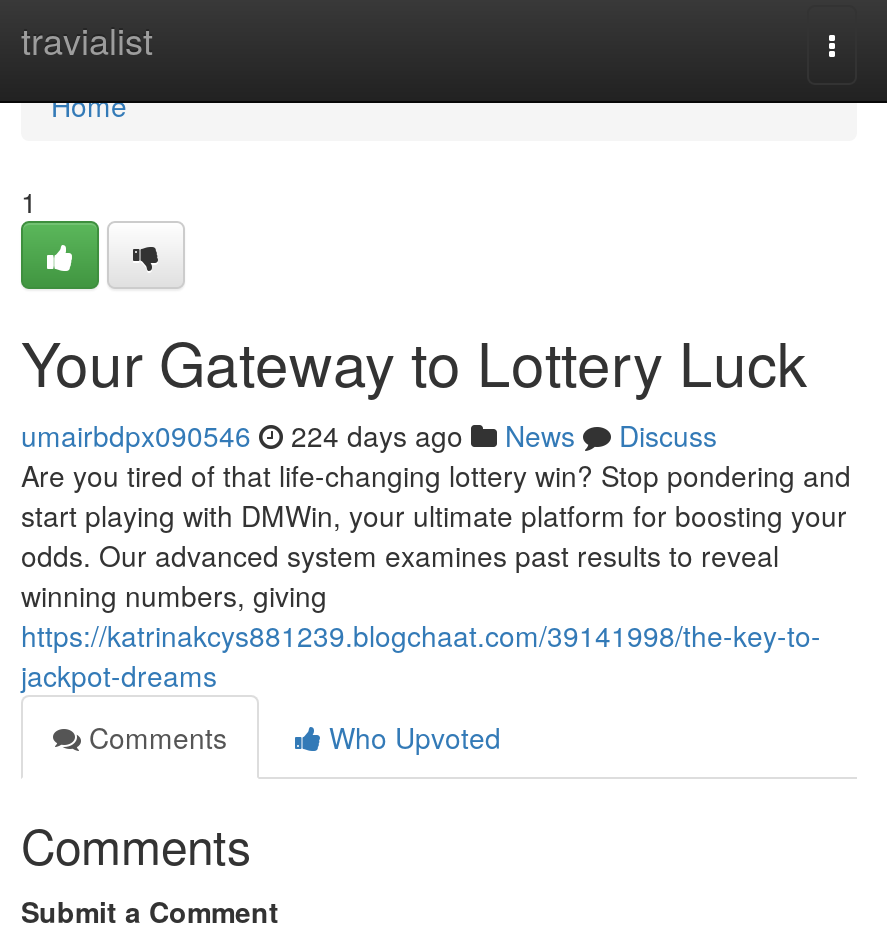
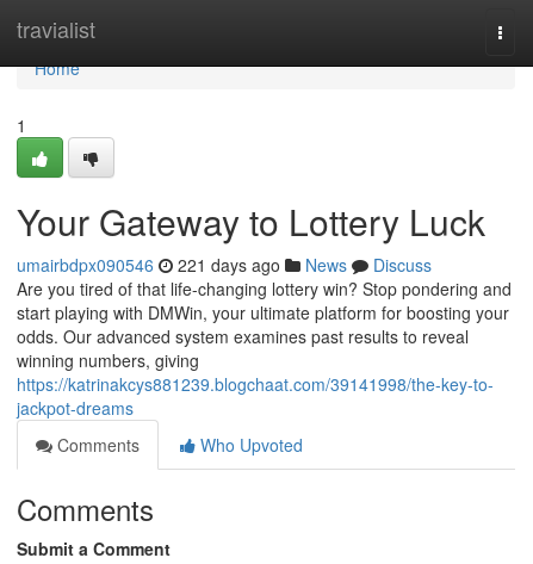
[21,415,717,455] umairbdpx090546 224 days ago News Discuss -> [17,253,432,277] umairbdpx090546 221 days ago News Discuss

